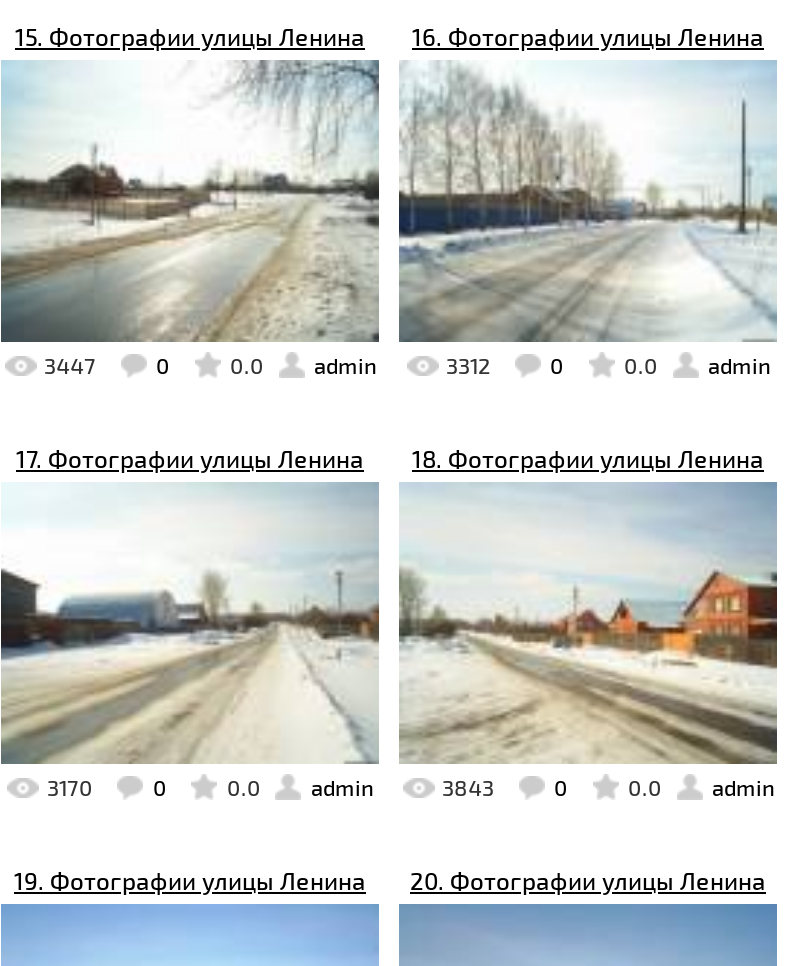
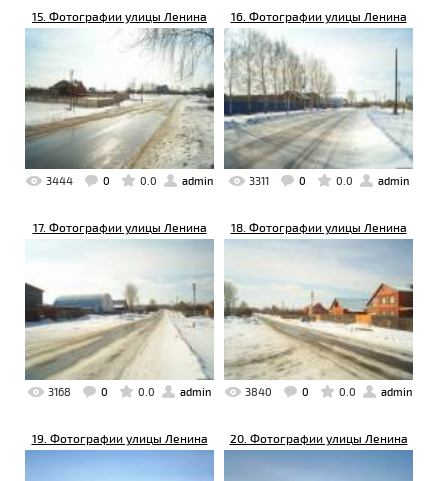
[44,352,96,378] 3447 -> [46,174,73,187] 3444
[446,352,490,378] 3312 -> [248,174,268,187] 3311
[47,774,93,800] 3170 -> [48,385,71,398] 3168
[442,774,494,800] 3843 -> [245,385,272,398] 3840

